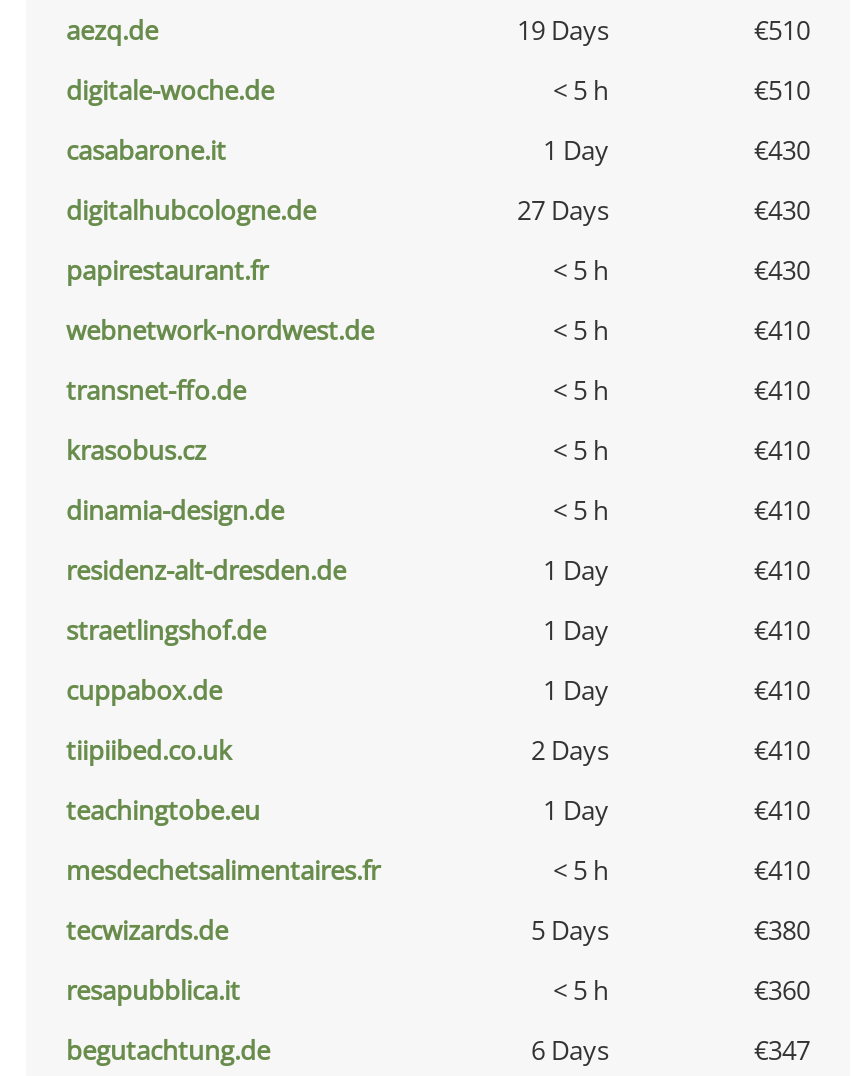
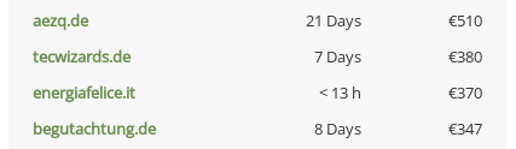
[517,11,609,47] 19 Days -> [305,9,361,31] 21 Days
[66,71,810,887] digitale-woche.de | < 5 h | €510 | casabarone.it | 1 Day | €430 | digitalhubcologne.de | 27 Days | €430 | papirestaurant.fr | < 5 h | €430 | webnetwork-nordwest.de | < 5 h | €410 | transnet-ffo.de | < 5 h | €410 | krasobus.cz | < 5 h | €410 | dinamia-design.de | < 5 h | €410 | residenz-alt-dresden.de | 1 Day | €410 | straetlingshof.de | 1 Day | €410 | cuppabox.de | 1 Day | €410 | tiipiibed.co.uk | 2 Days | €410 | teachingtobe.eu | 1 Day | €410 | mesdechetsalimentaires.fr | < 5 h | €410 -> none
[531,911,609,947] 5 Days -> [314,45,361,67] 7 Days
[66,971,810,1007] resapubblica.it | < 5 h | €360 -> [33,81,482,103] energiafelice.it | < 13 h | €370
[531,1031,609,1067] 6 Days -> [314,117,361,139] 8 Days

